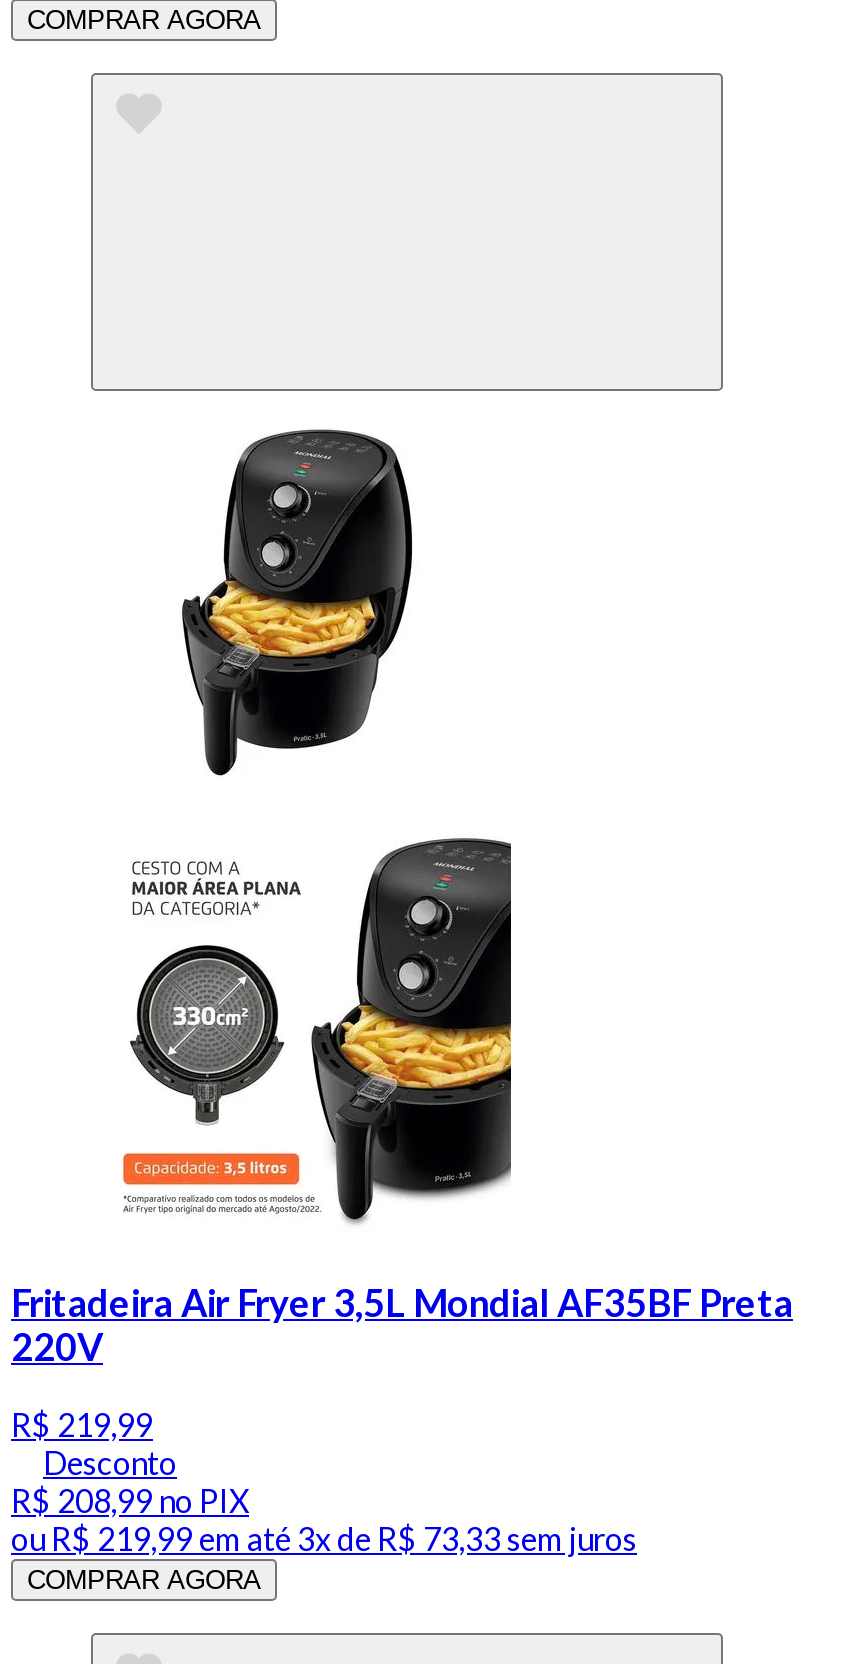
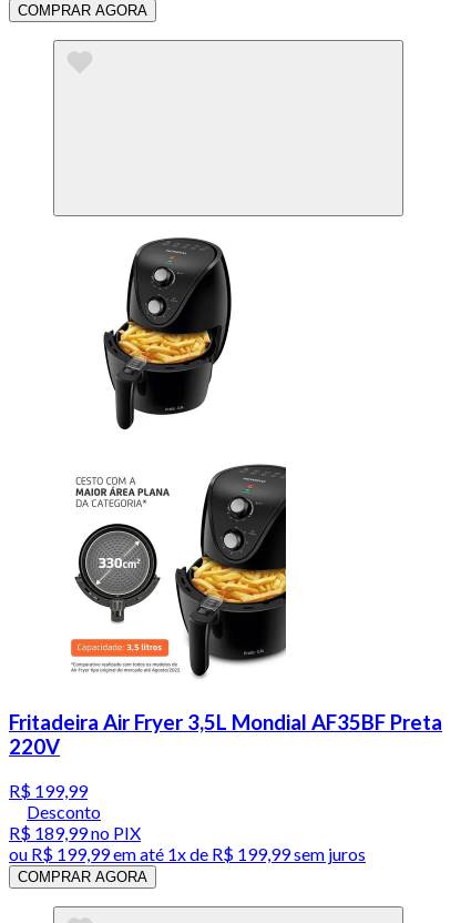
[11,1406,153,1444] R$ 219,99 -> [9,780,88,801] R$ 199,99
[11,1482,249,1520] R$ 208,99 no PIX -> [9,822,141,843] R$ 189,99 no PIX
[11,1520,637,1558] ou R$ 219,99 em até 3x de R$ 73,33 sem juros -> [9,843,366,864] ou R$ 199,99 em até 1x de R$ 199,99 sem juros

